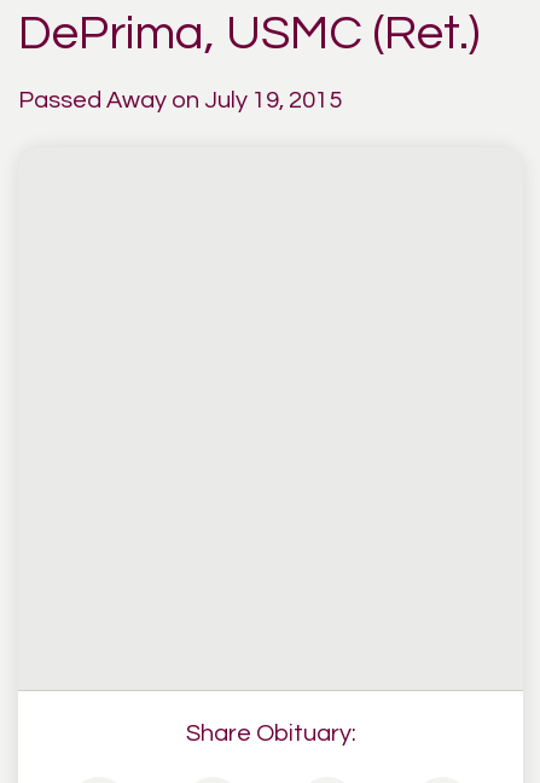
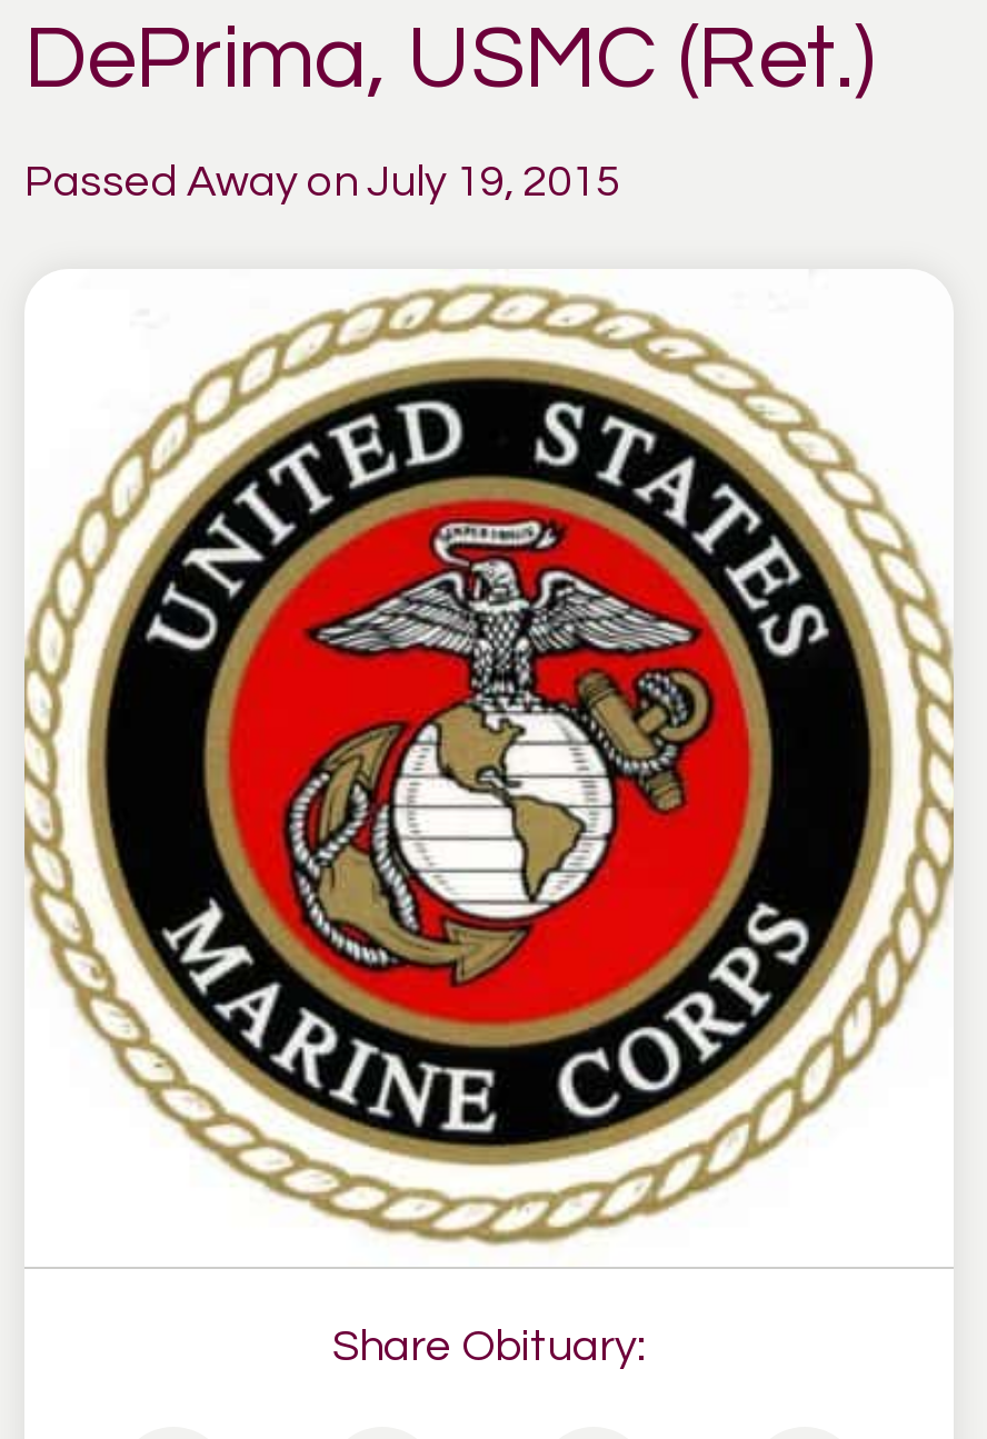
none -> [22,283,956,1246] [image]

